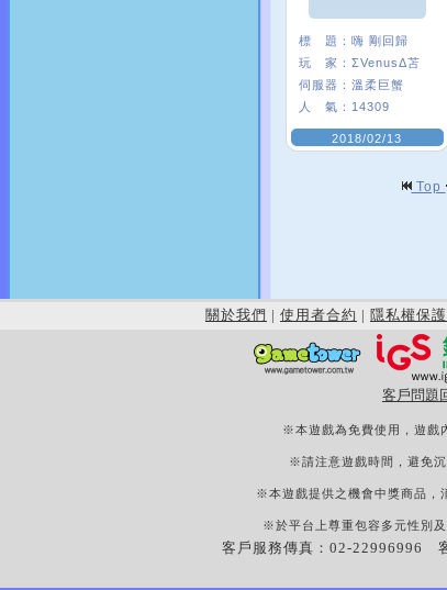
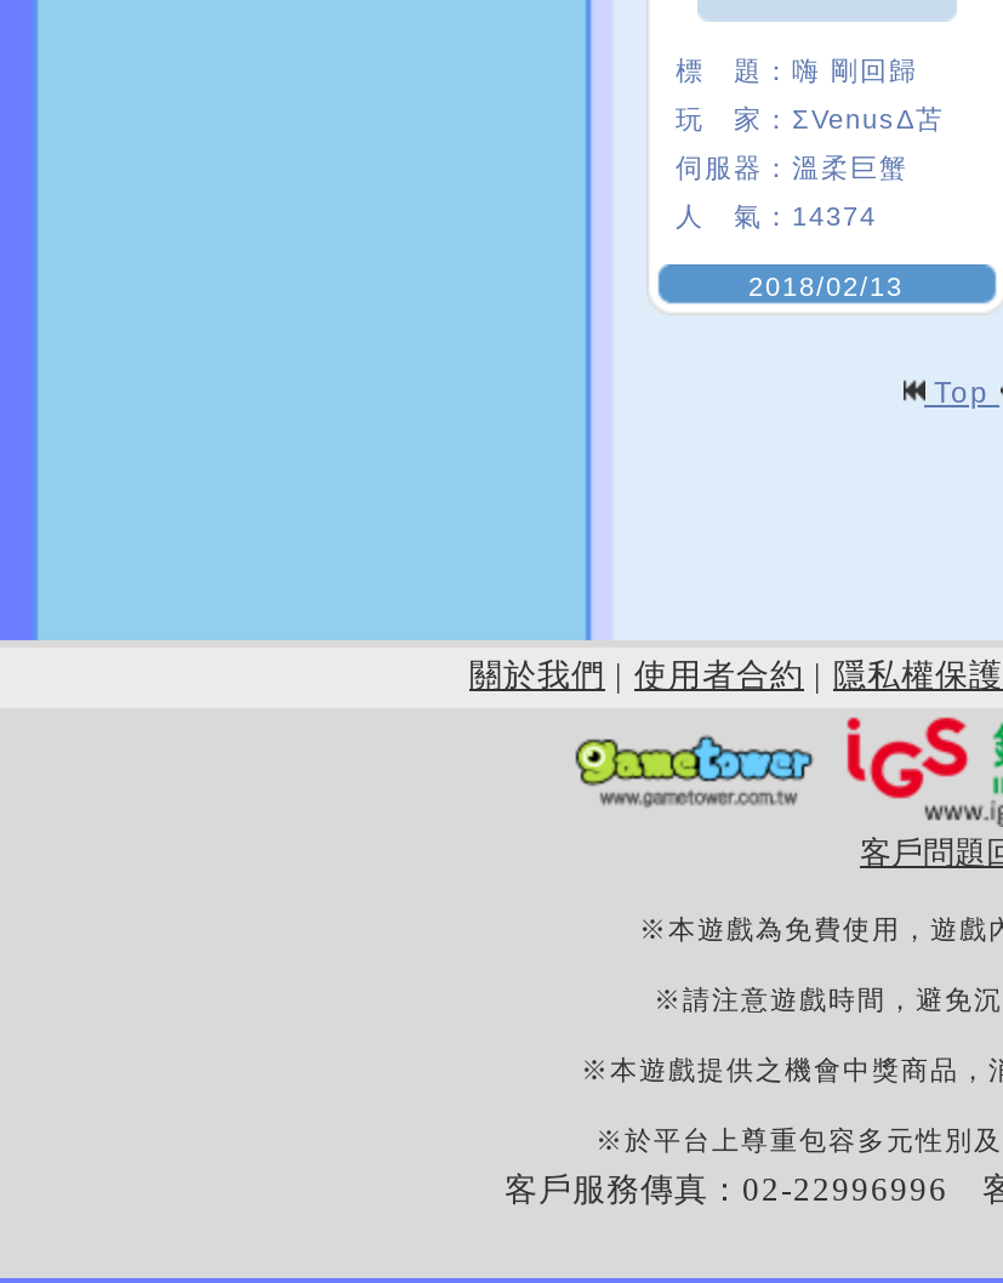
[299,100,390,113] 人 氣：14309 -> [676,201,877,230] 人 氣：14374

